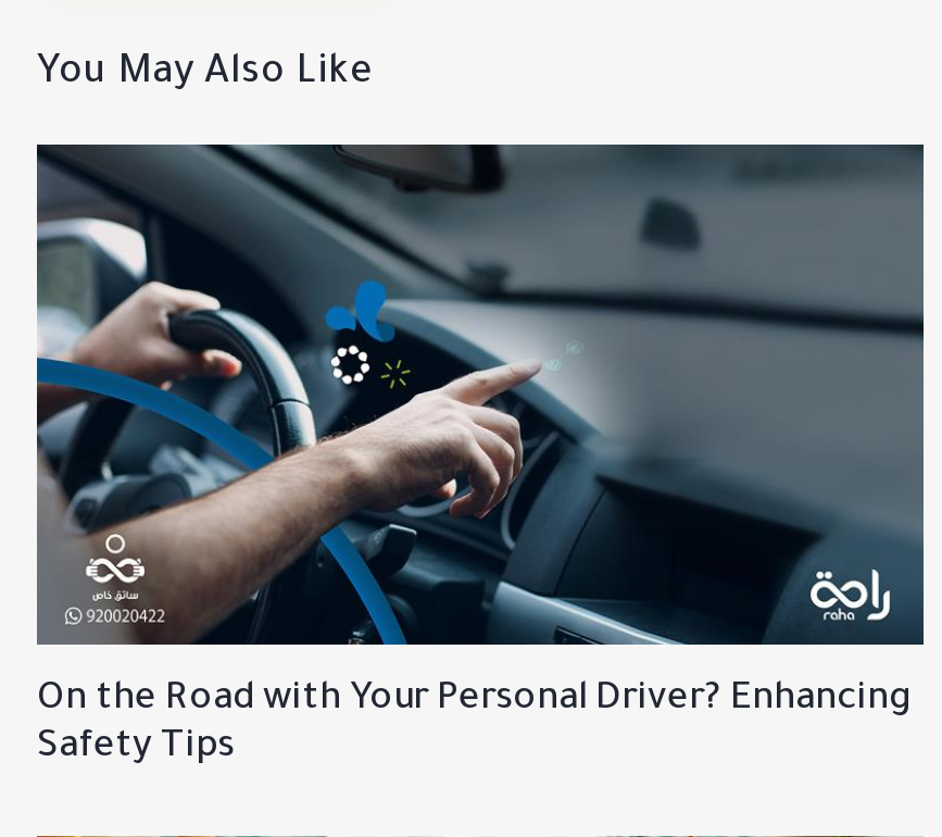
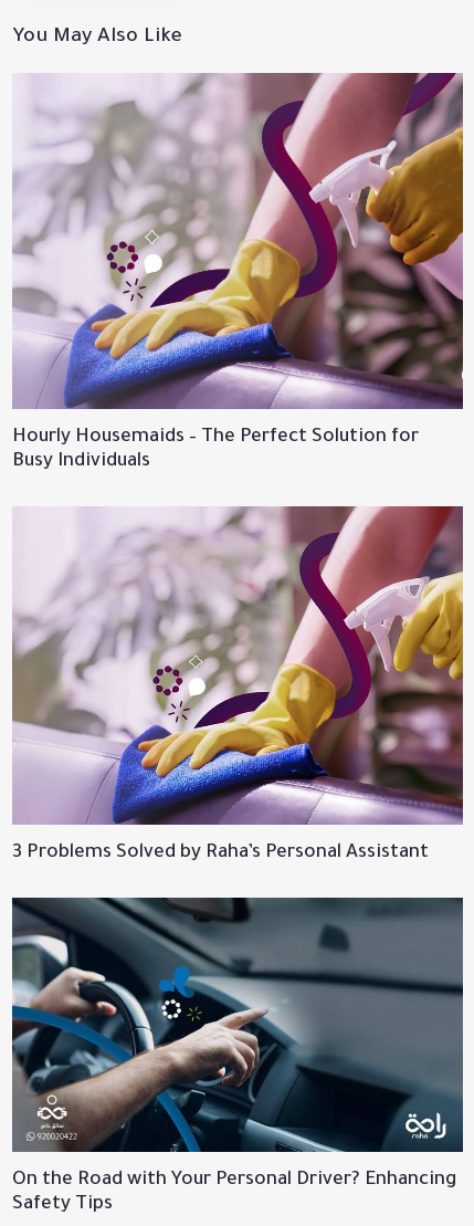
none -> [12,72,464,474] [image] | Hourly Housemaids – The Perfect Solution for | Busy Individuals
none -> [12,505,464,865] [image] | 3 Problems Solved by Raha’s Personal Assistant

